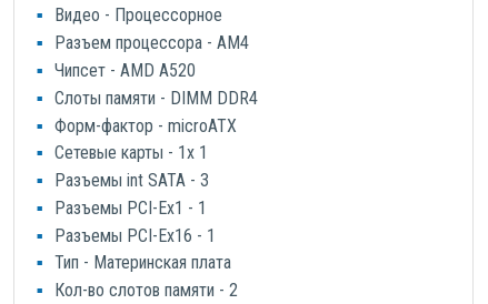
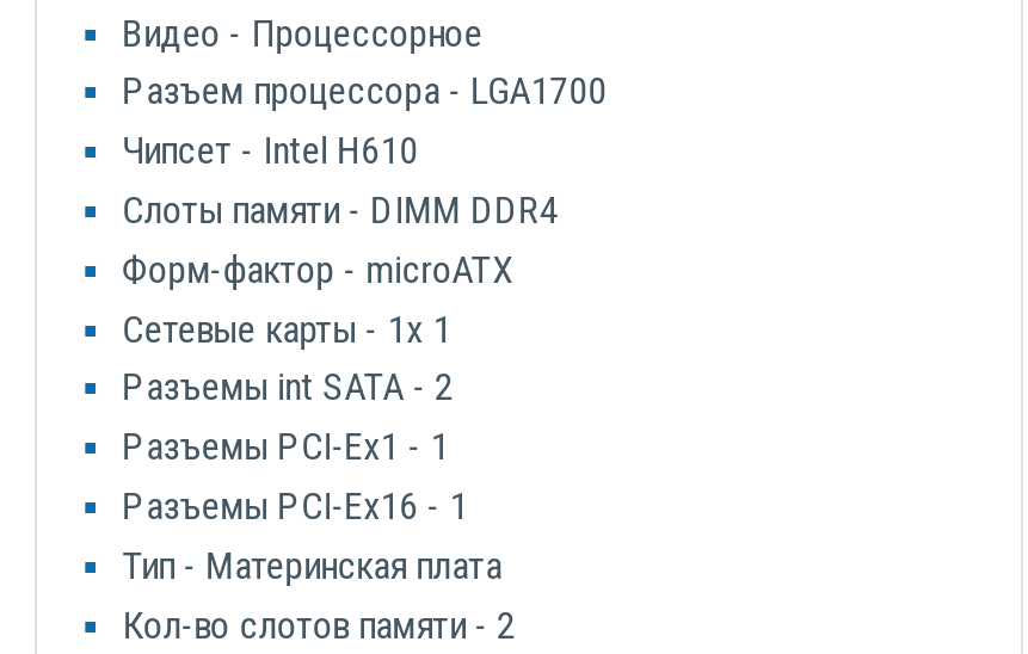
[54,32,249,53] Разъем процессора - AM4 -> [122,69,607,115] Разъем процессора - LGA1700
[54,60,195,81] Чипсет - AMD A520 -> [122,129,418,174] Чипсет - Intel H610
[54,170,209,191] Разъемы int SATA - 3 -> [122,365,454,411] Разъемы int SATA - 2

